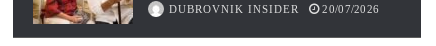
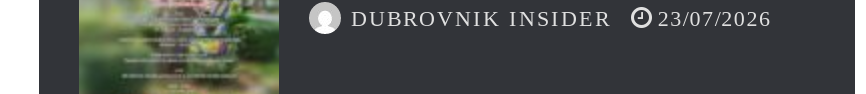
[169,3,379,15] DUBROVNIK INSIDER 20/07/2026 -> [351,5,772,29] DUBROVNIK INSIDER 23/07/2026

